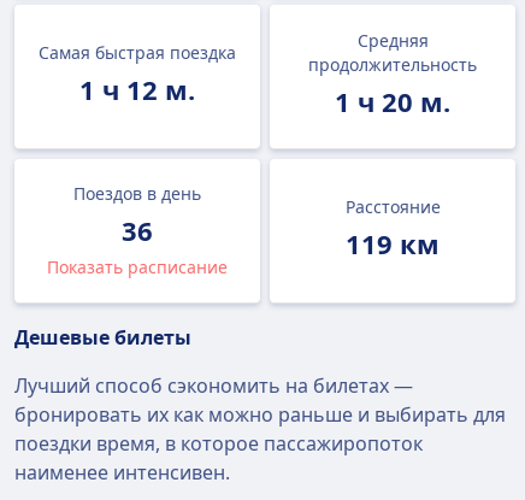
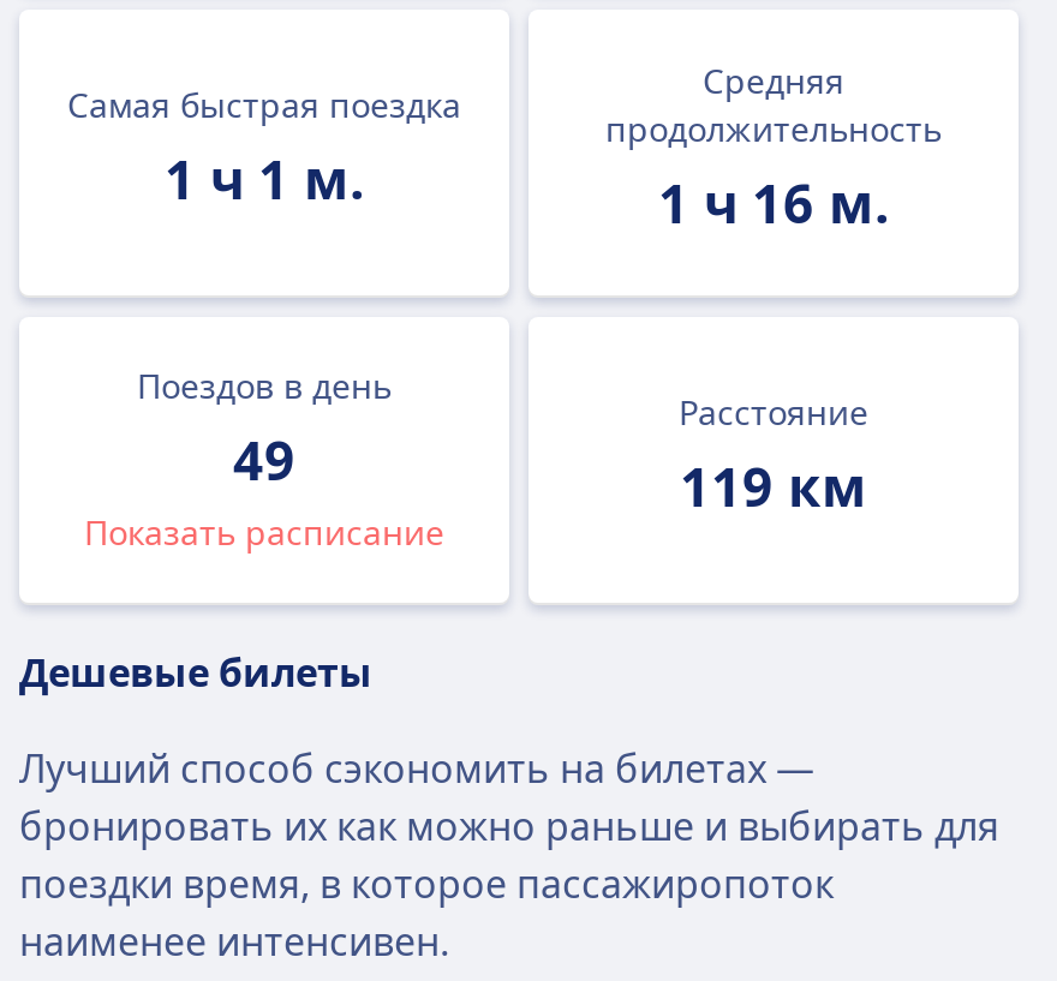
[79,71,195,107] 1 ч 12 м. -> [165,142,364,214] 1 ч 1 м.
[335,83,450,119] 1 ч 20 м. -> [658,166,889,238] 1 ч 16 м.
[122,212,153,248] 36 -> [233,423,295,495] 49

